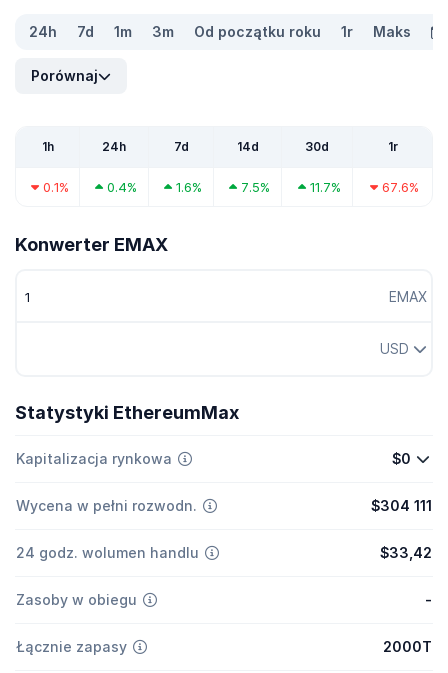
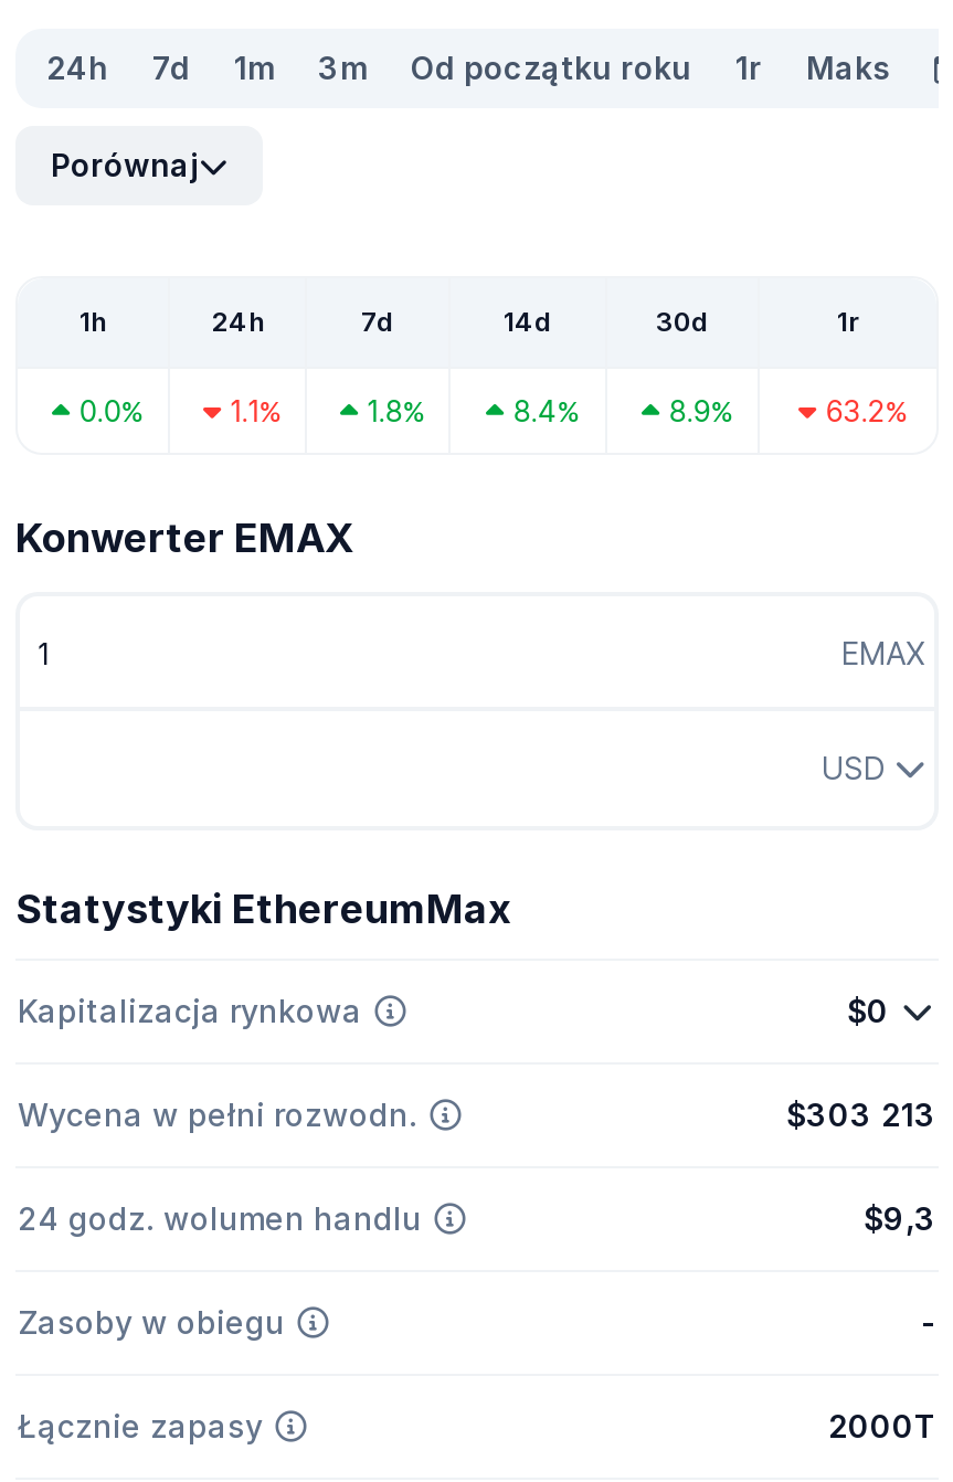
[43,179,69,195] 0.1% -> [79,393,143,428] 0.0%
[107,179,137,195] 0.4% -> [230,393,281,428] 1.1%
[176,179,202,195] 1.6% -> [367,393,424,428] 1.8%
[241,179,270,195] 7.5% -> [513,393,579,428] 8.4%
[310,179,341,195] 11.7% -> [668,393,732,428] 8.9%
[382,179,419,195] 67.6% -> [825,393,907,428] 63.2%
[371,497,432,514] $304 111 -> [786,1095,936,1133] $303 213
[380,544,432,561] $33,42 -> [864,1199,936,1237] $9,3

